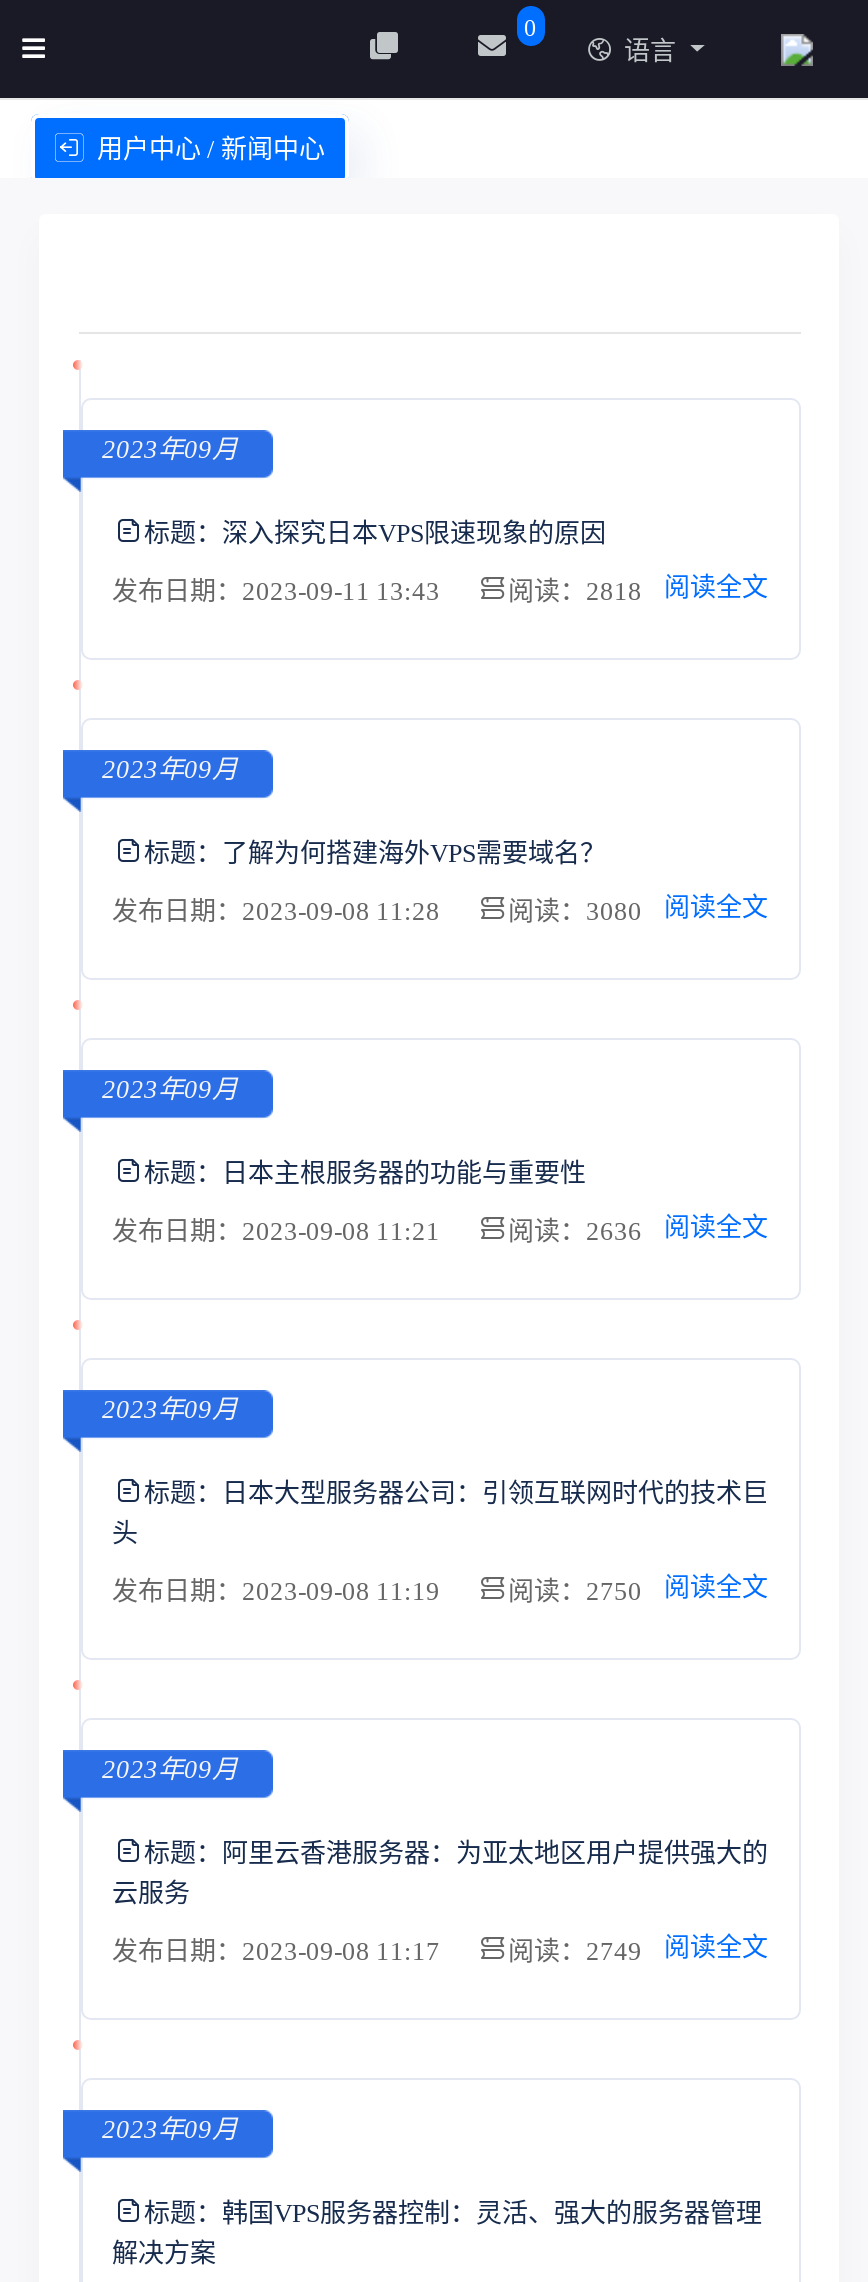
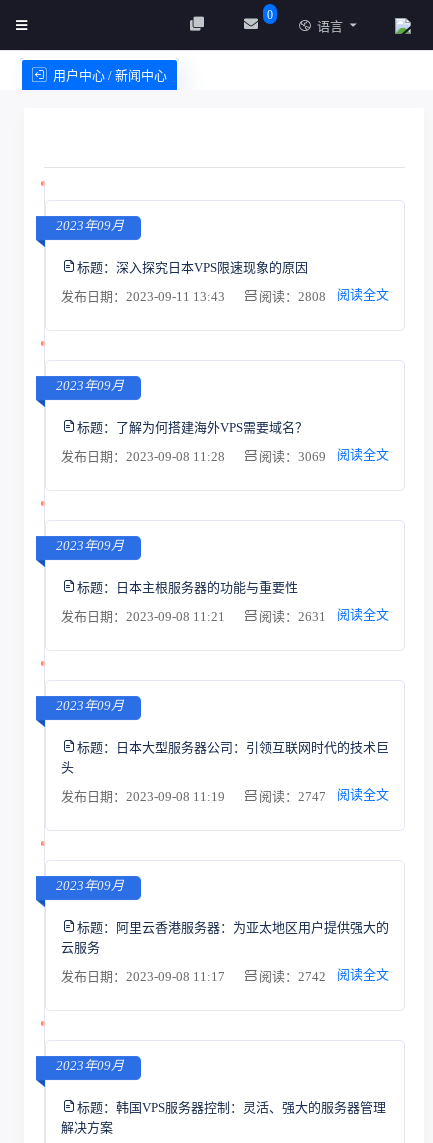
[508,572,768,606] 阅读：2818 阅读全文 -> [258,287,388,304] 阅读：2808 阅读全文
[508,892,768,926] 阅读：3080 阅读全文 -> [258,447,388,464] 阅读：3069 阅读全文
[508,1212,768,1246] 阅读：2636 阅读全文 -> [258,607,388,624] 阅读：2631 阅读全文
[508,1572,768,1606] 阅读：2750 阅读全文 -> [258,787,388,804] 阅读：2747 阅读全文
[508,1932,768,1966] 阅读：2749 阅读全文 -> [258,967,388,984] 阅读：2742 阅读全文

